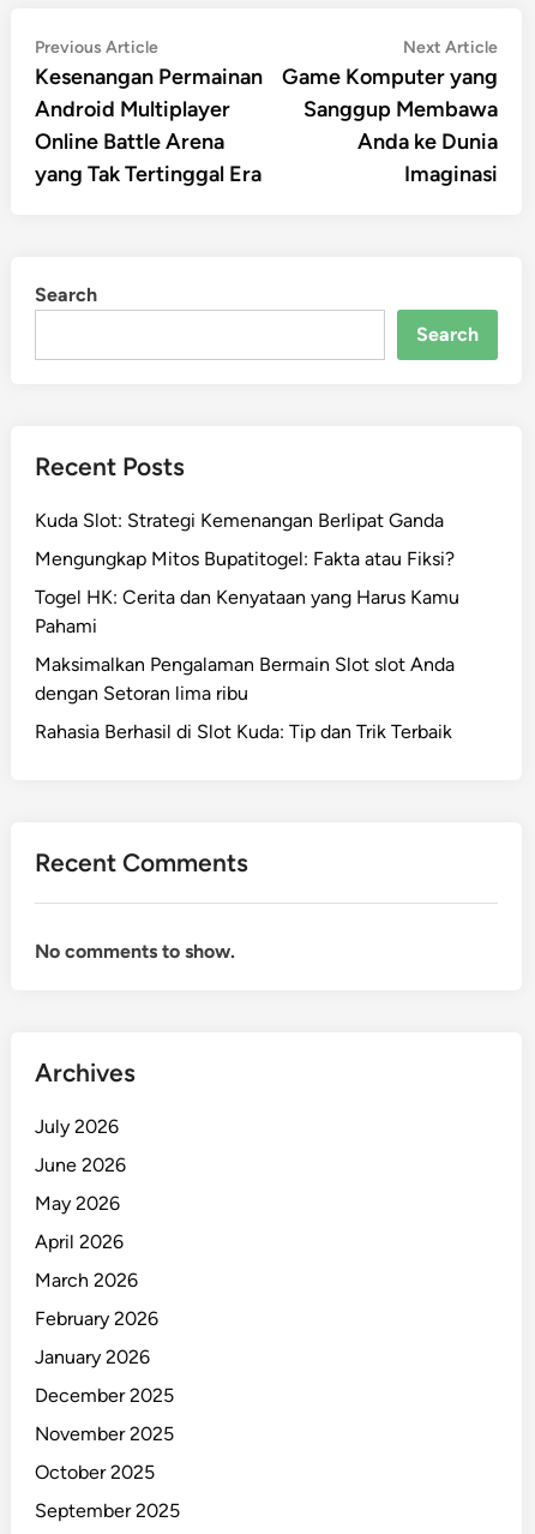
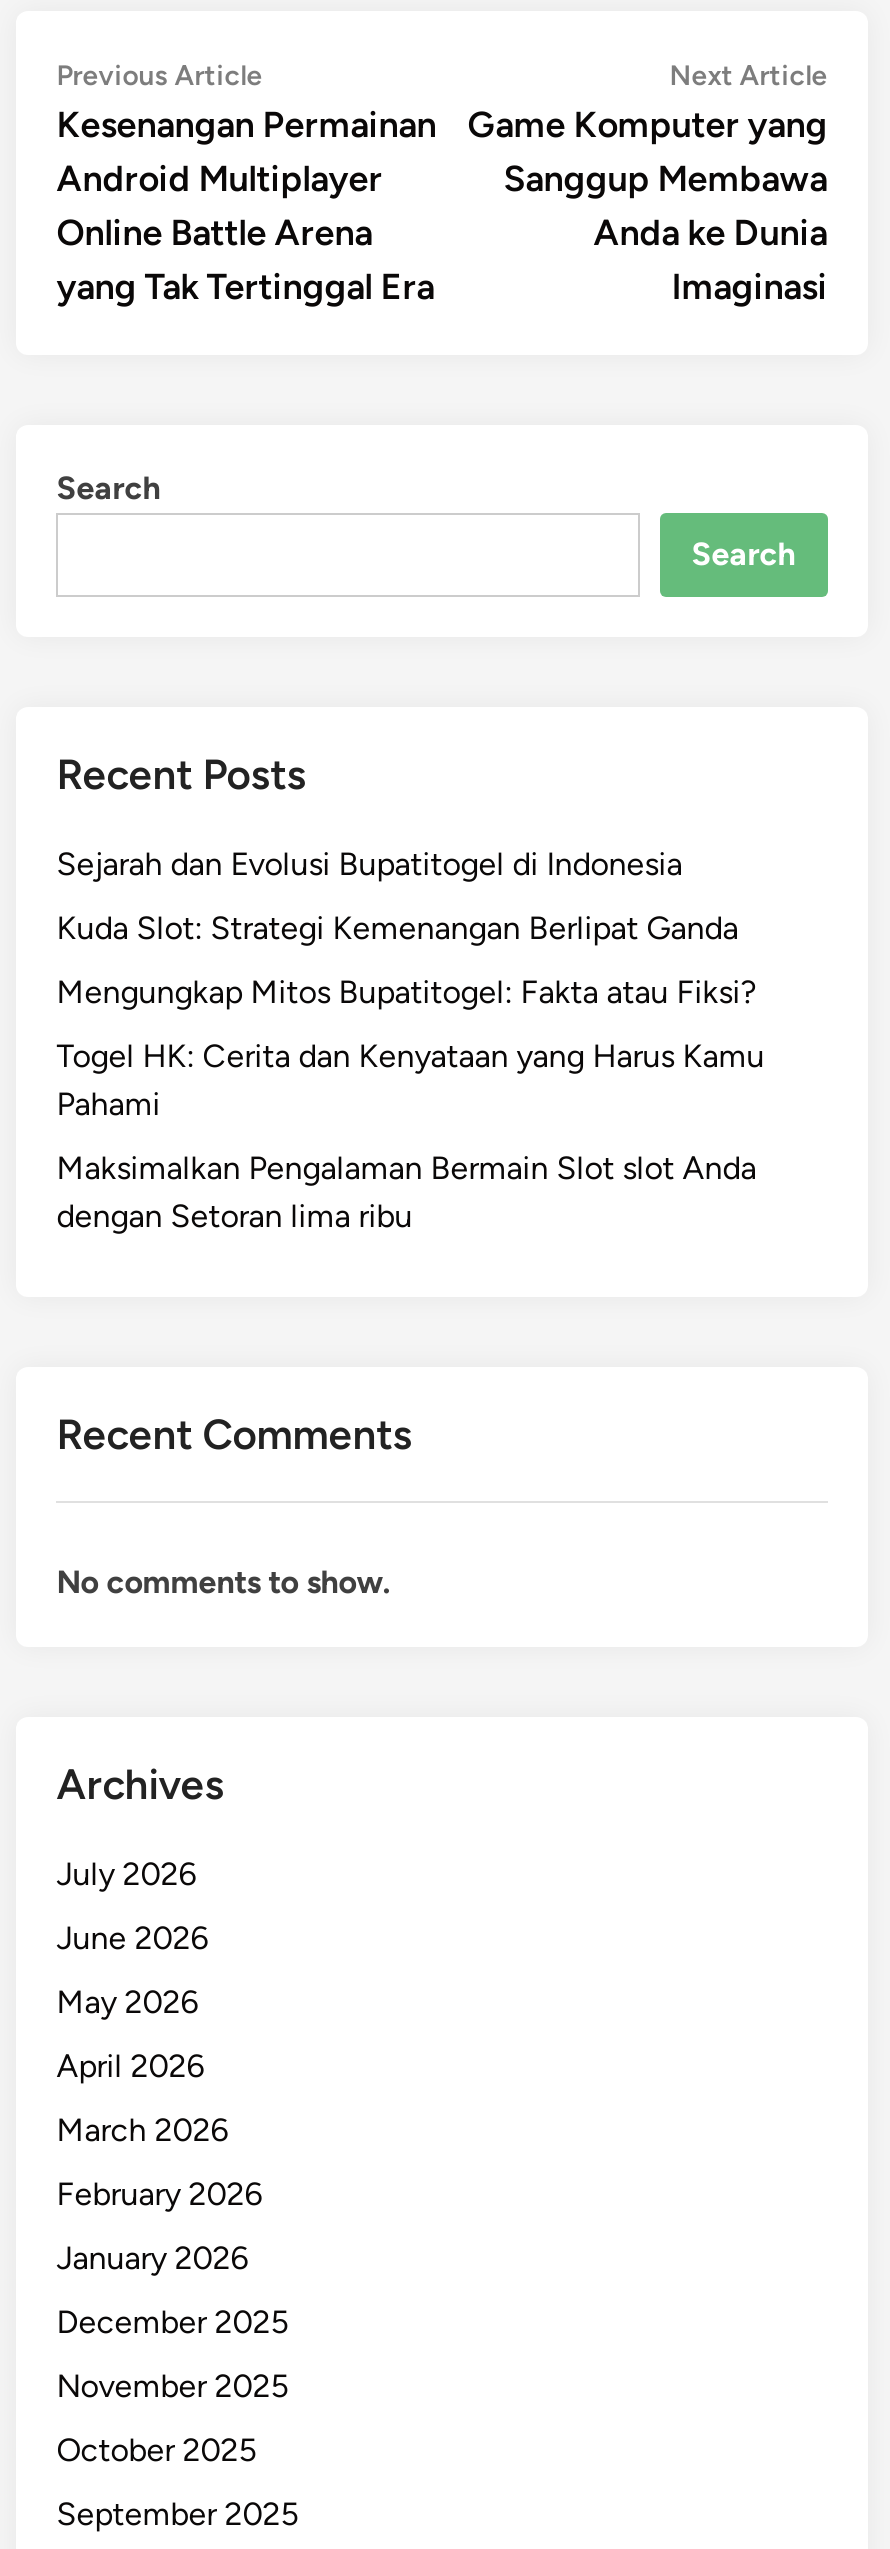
none -> [56,845,682,883] Sejarah dan Evolusi Bupatitogel di Indonesia
moved [35,509,460,705] -> [56,909,764,1235]: Kuda Slot: Strategi Kemenangan Berlipat Ganda | Mengungkap Mitos Bupatitogel: Fakta atau Fiksi? | Togel HK: Cerita dan Kenyataan yang Harus Kamu | Pahami | Maksimalkan Pengalaman Bermain Slot slot Anda | dengan Setoran lima ribu
[35,720,452,743] Rahasia Berhasil di Slot Kuda: Tip dan Trik Terbaik -> none

